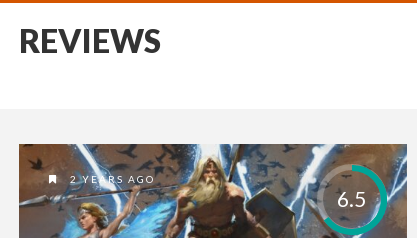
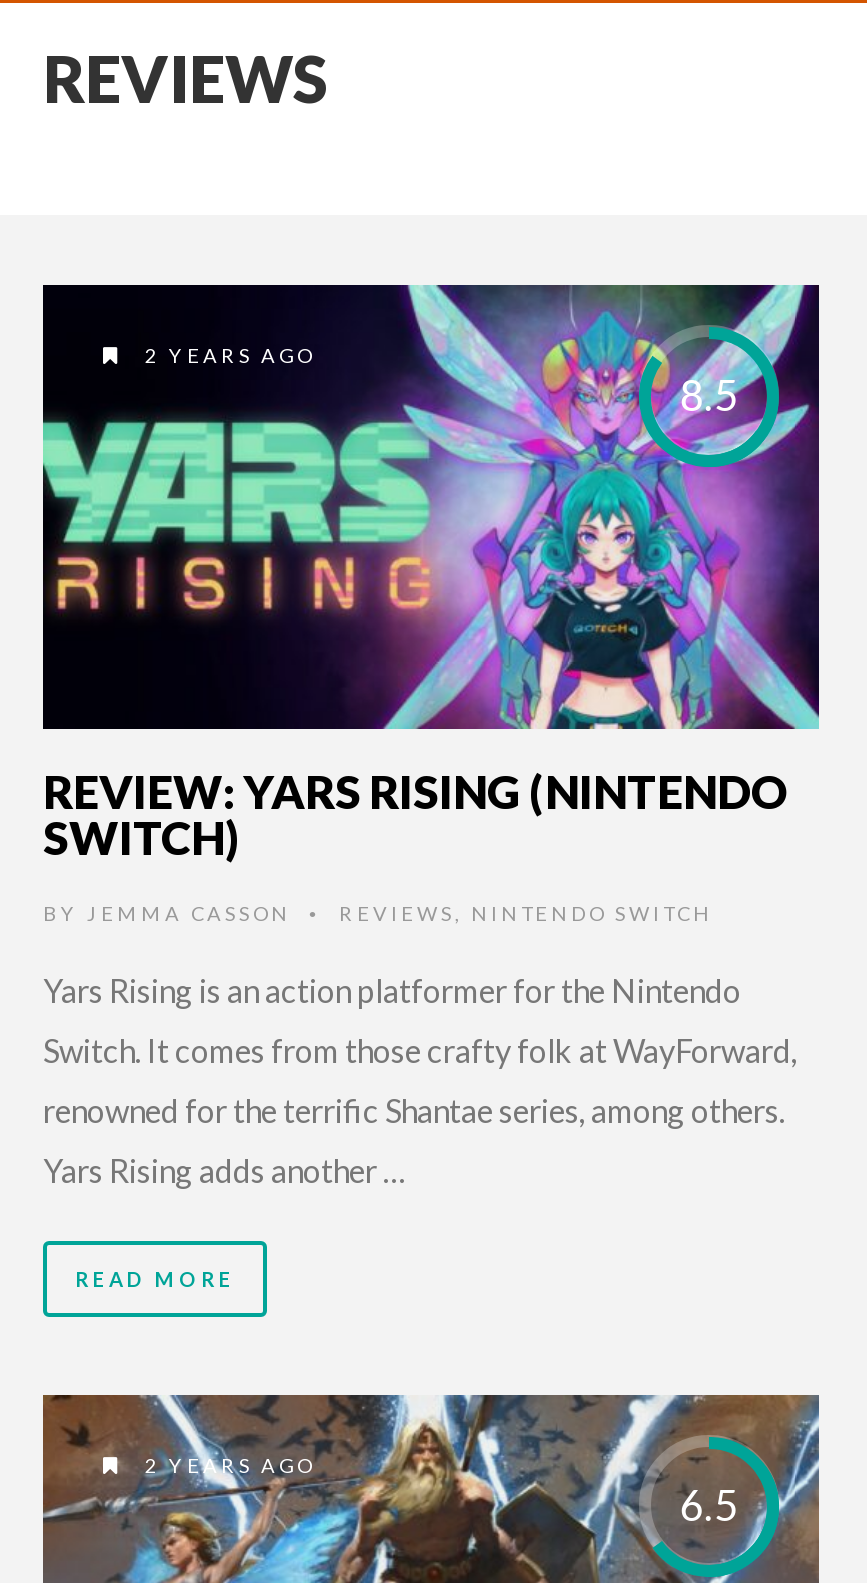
none -> [41,283,821,749] [image] | 8.5
none -> [43,763,797,1291] REVIEW: YARS RISING (NINTENDO | SWITCH) | BY JEMMA CASSON • REVIEWS, NINTENDO SWITCH | Yars Rising is an action platformer for the Nintendo | Switch. It comes from those crafty folk at WayForward, | renowned for the terrific Shantae series, among others. | Yars Rising adds another … | READ MORE
none -> [137,344,315,368] 2 YEARS AGO

